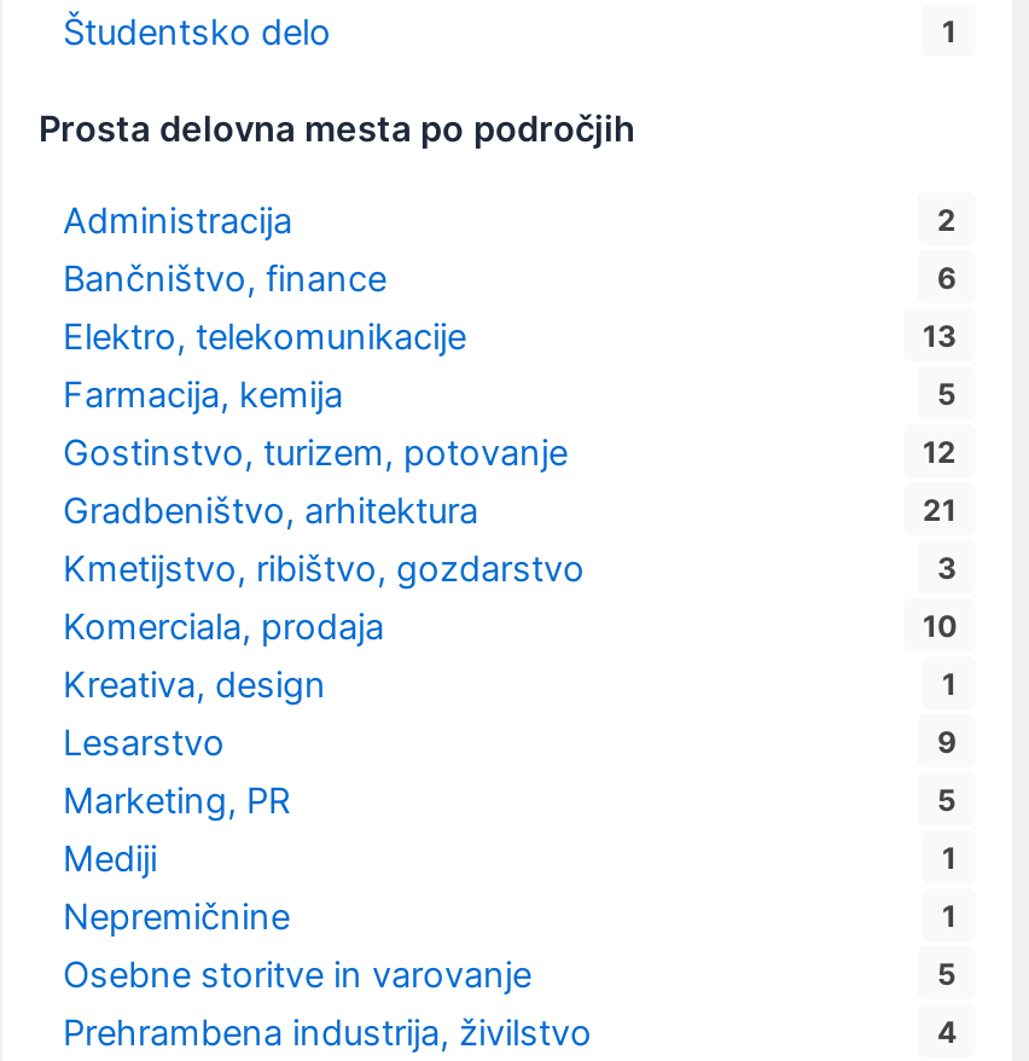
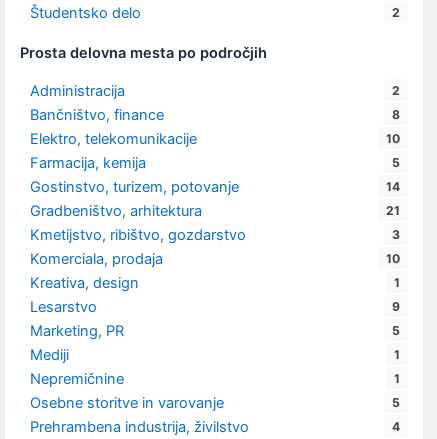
[942,12,957,49] 1 -> [392,5,400,20] 2
[937,258,957,295] 6 -> [392,107,400,122] 8
[923,316,957,353] 13 -> [386,131,400,146] 10
[923,432,957,469] 12 -> [386,179,400,194] 14

